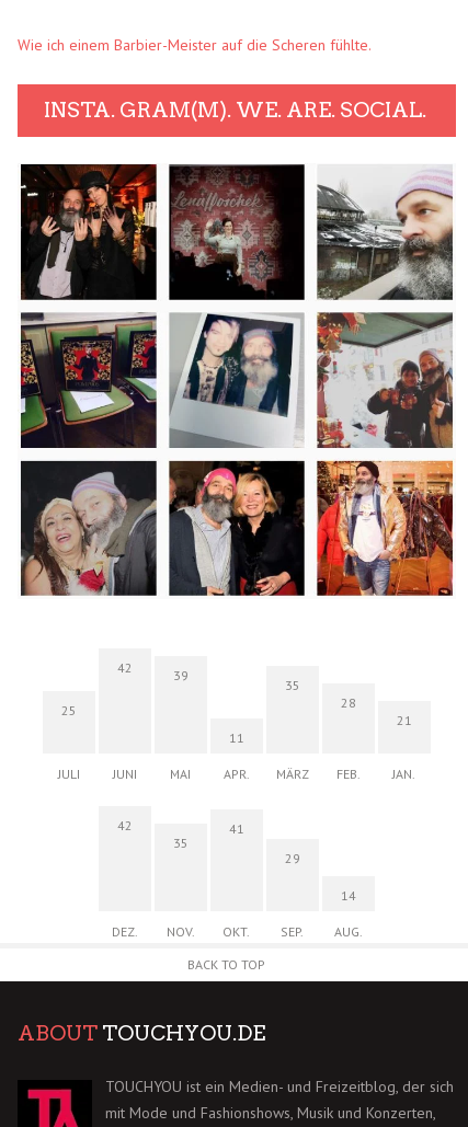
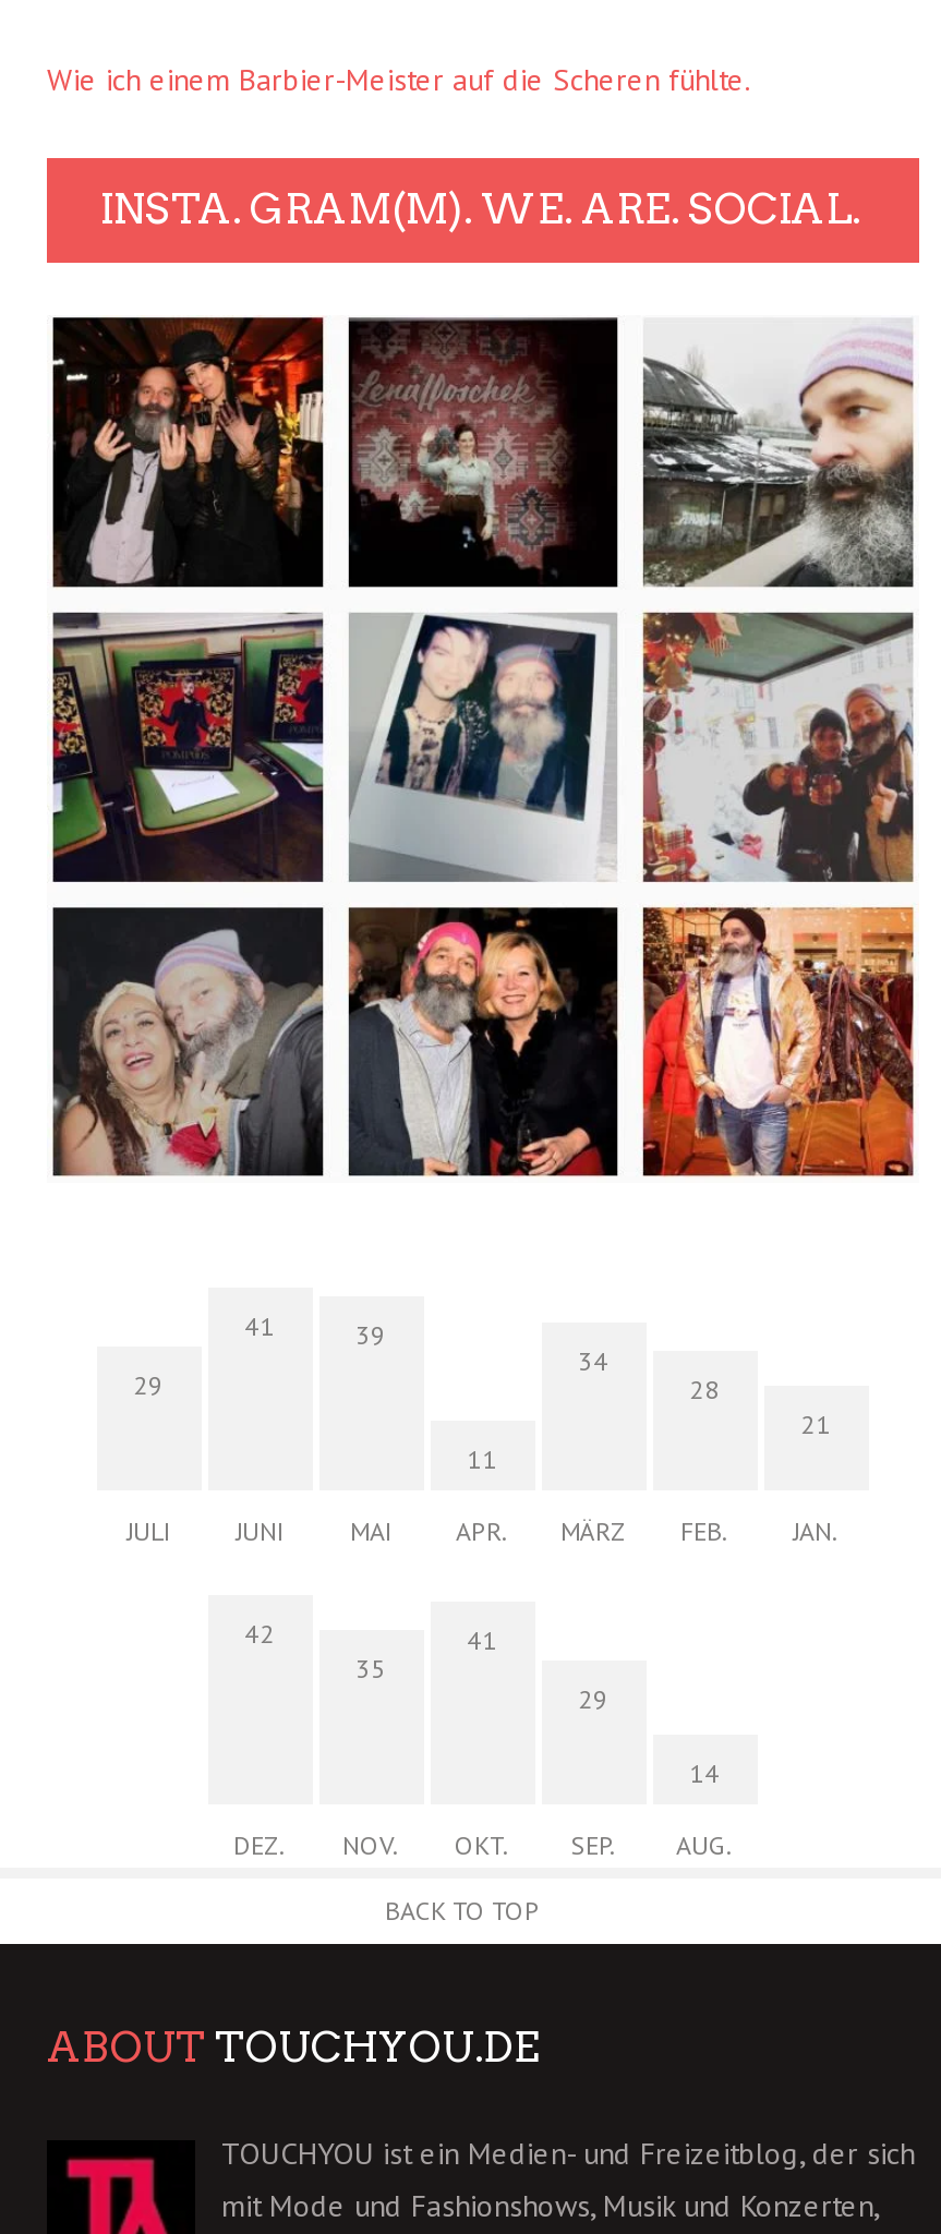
[117,660,132,676] 42 -> [244,1309,275,1341] 41
[284,677,300,694] 35 -> [578,1344,608,1376] 34
[61,702,76,719] 25 -> [133,1369,164,1401] 29

